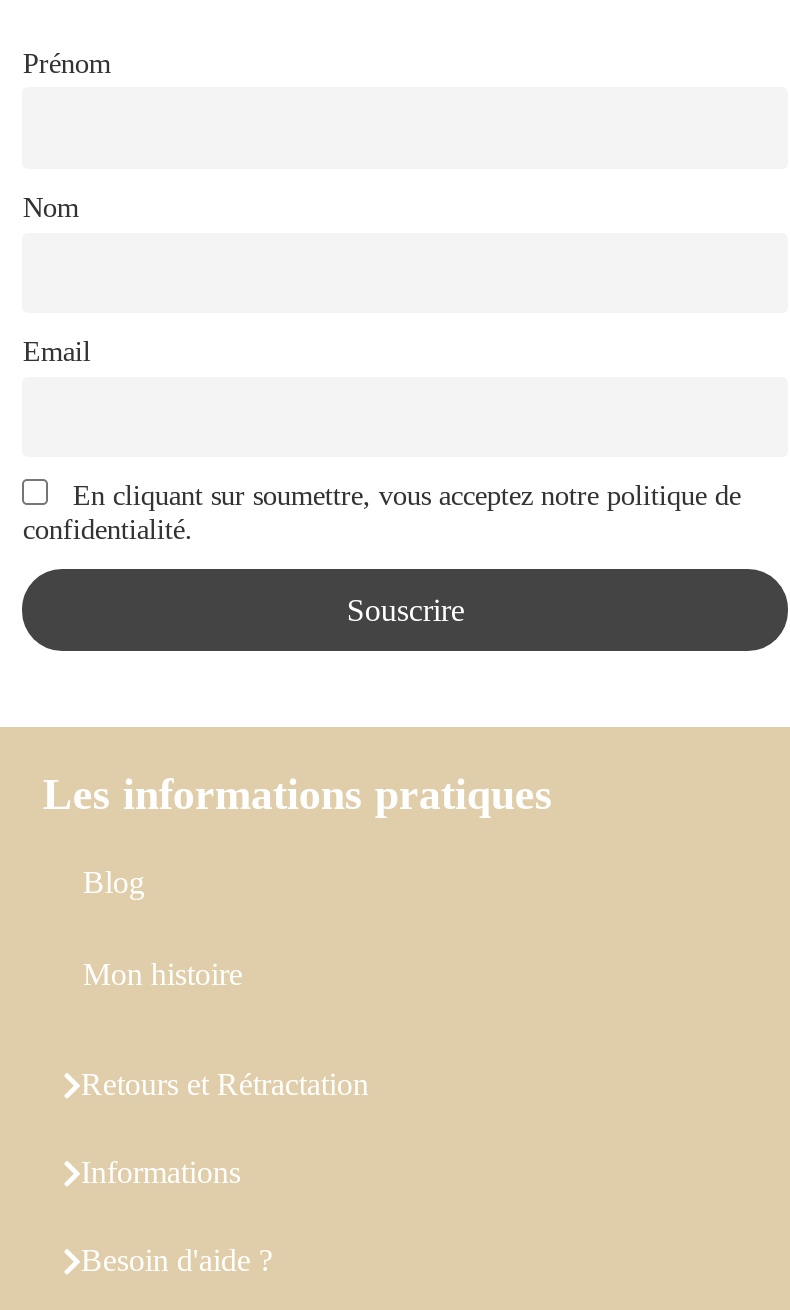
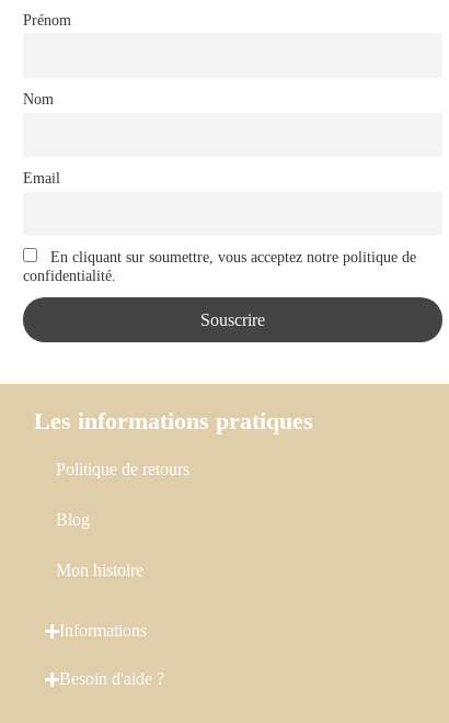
none -> [56,460,190,479] Politique de retours
moved [83,865,243,991] -> [56,510,144,579]: Blog | Mon histoire
[81,1067,369,1101] Retours et Rétractation -> none

